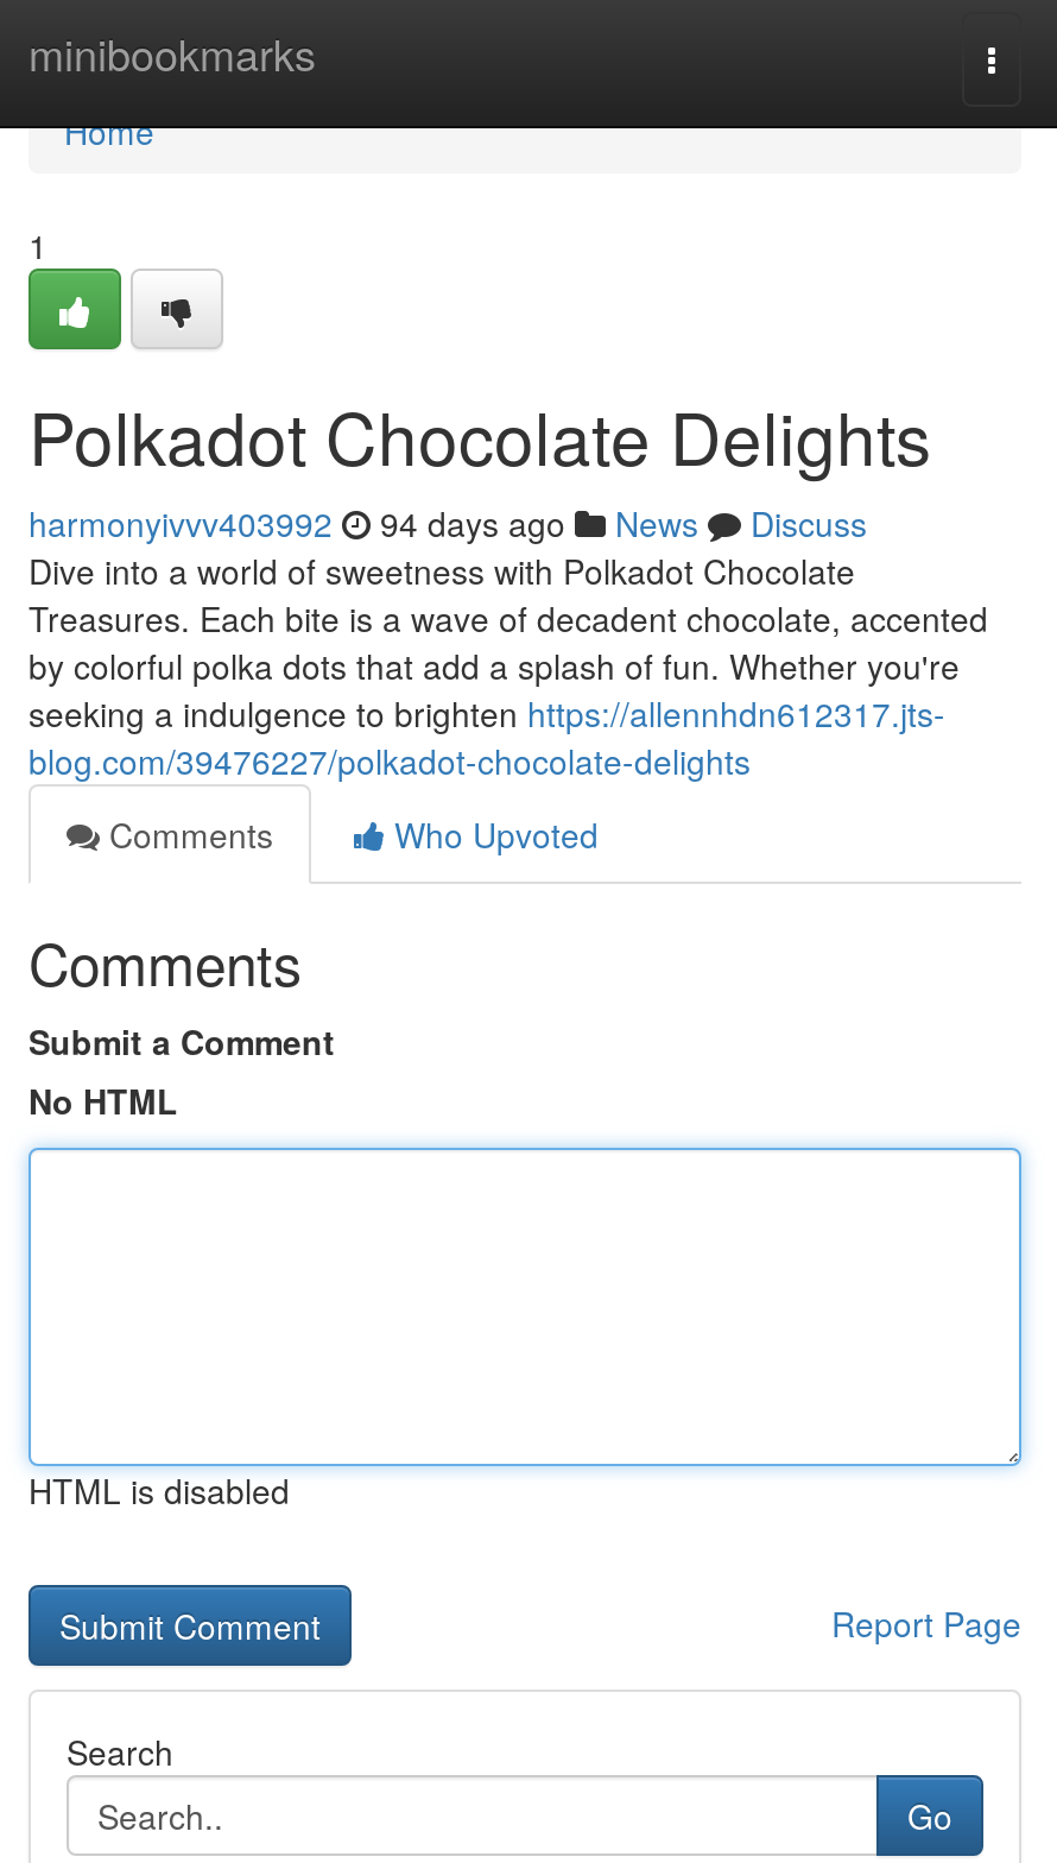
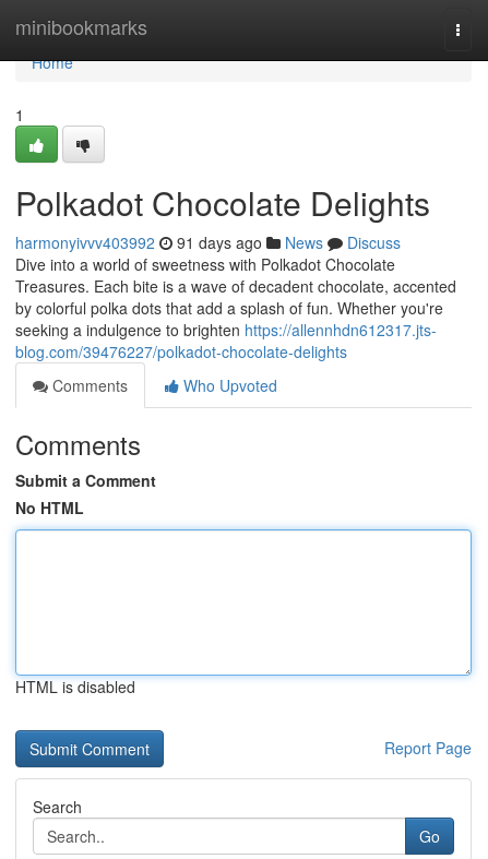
[29,499,867,547] harmonyivvv403992 94 days ago News Discuss -> [15,231,401,253] harmonyivvv403992 91 days ago News Discuss

